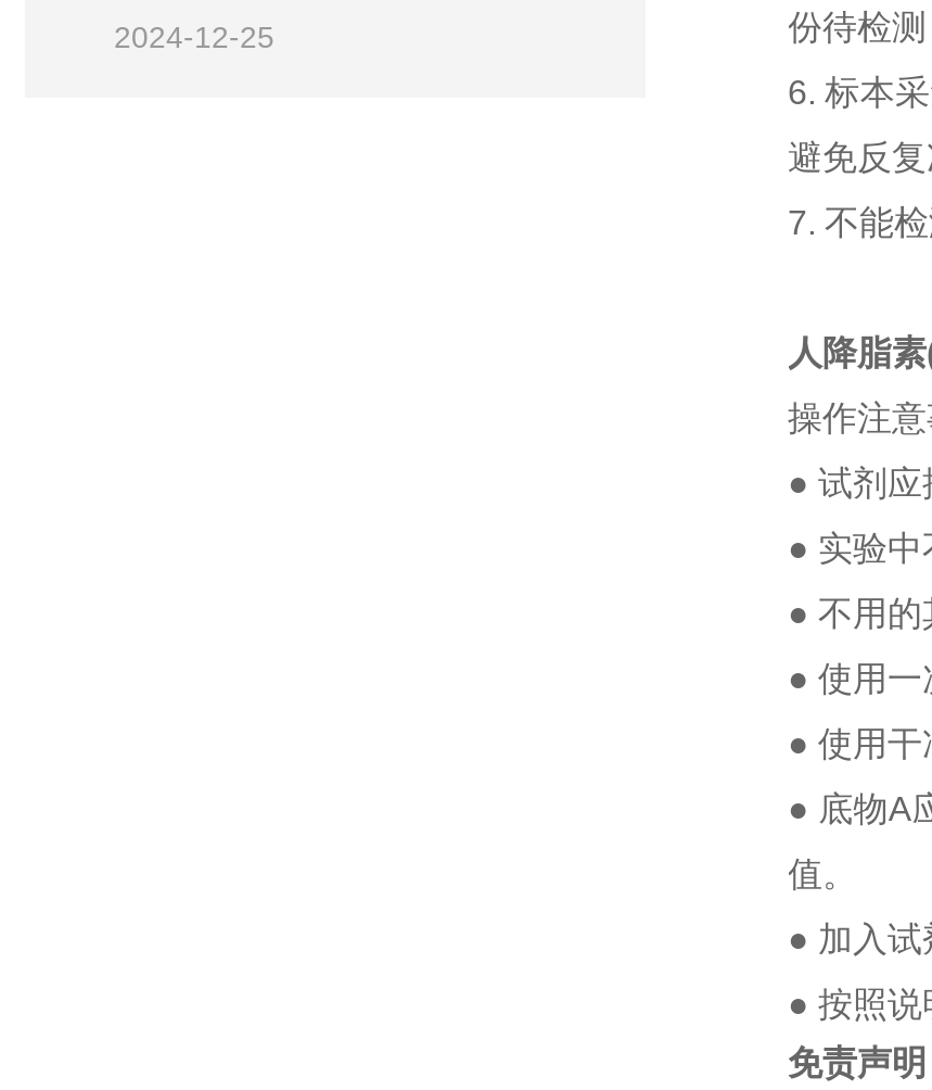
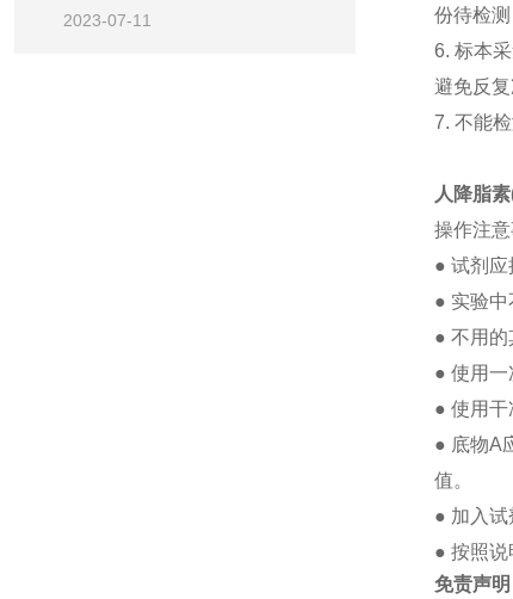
[114,20,275,55] 2024-12-25 -> [63,11,152,30] 2023-07-11

